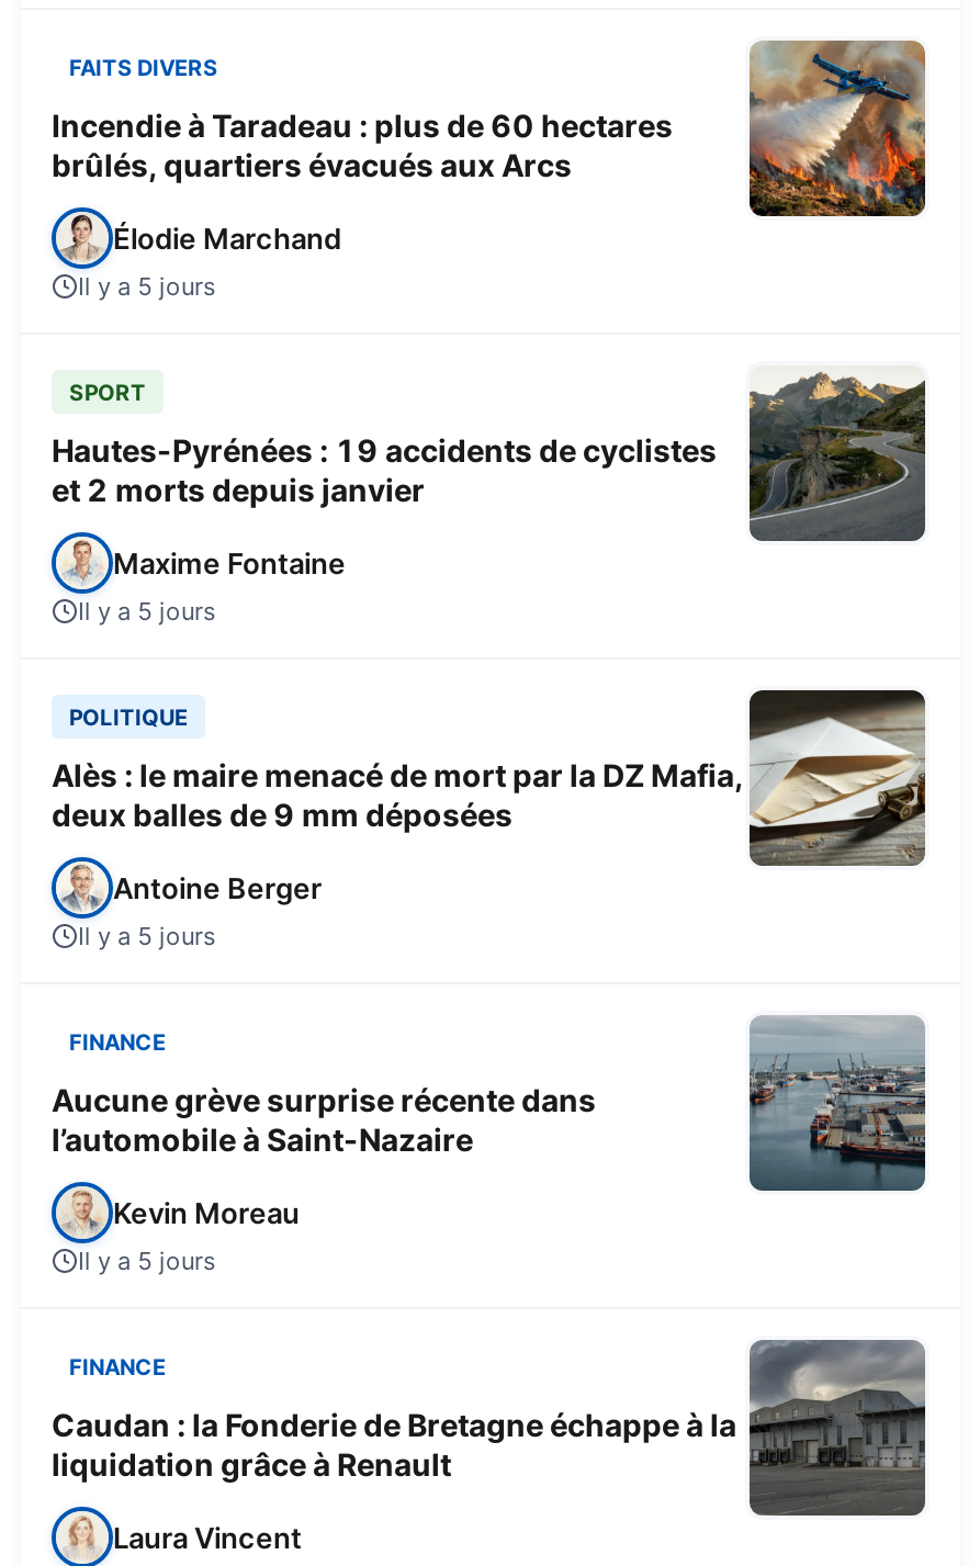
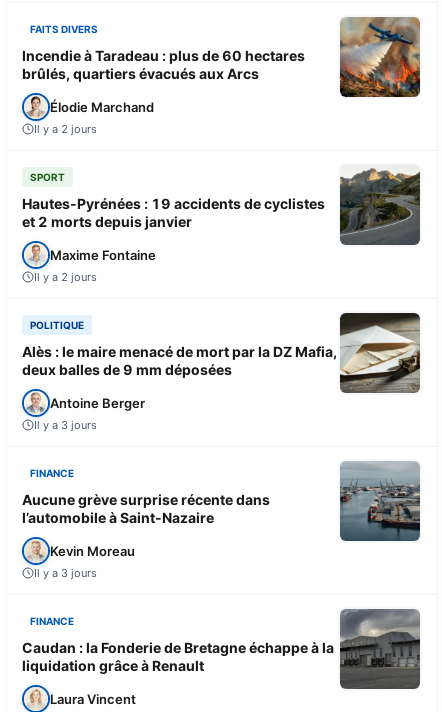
[78,270,216,301] Il y a 5 jours -> [34,122,97,136] Il y a 2 jours
[78,595,216,626] Il y a 5 jours -> [34,270,97,284] Il y a 2 jours
[78,920,216,951] Il y a 5 jours -> [34,418,97,432] Il y a 3 jours
[78,1245,216,1275] Il y a 5 jours -> [34,566,97,580] Il y a 3 jours

